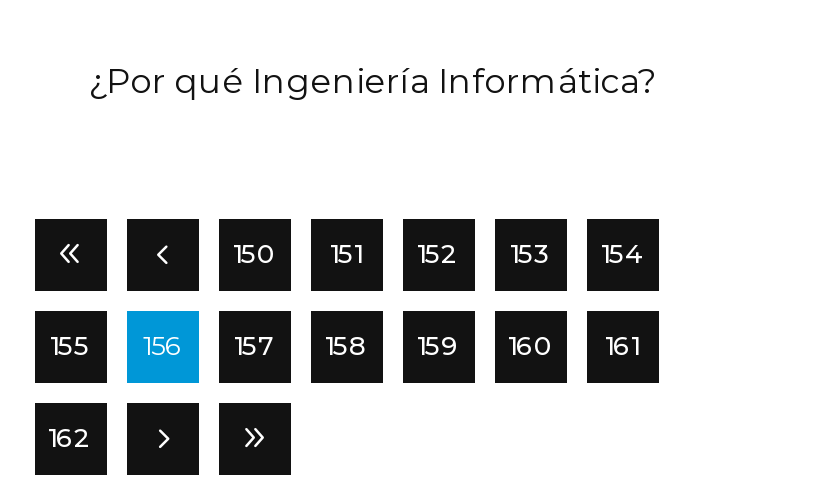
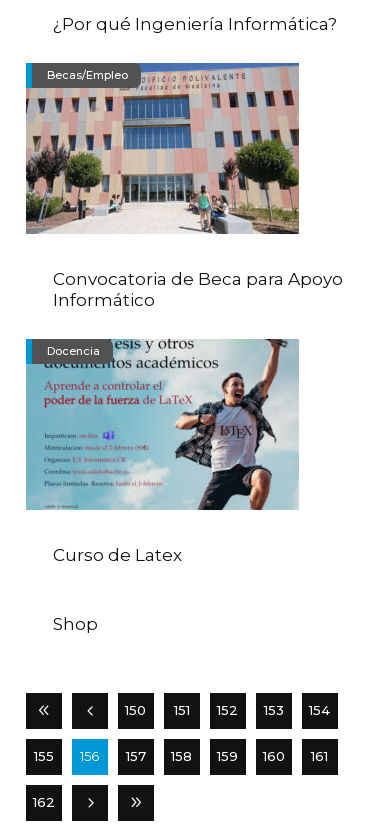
none -> [25,62,300,235] [image] | Becas/Empleo
none -> [25,269,342,511] [image] | Convocatoria de Beca para Apoyo | Informático | Docencia
none -> [52,545,181,634] Curso de Latex | Shop

